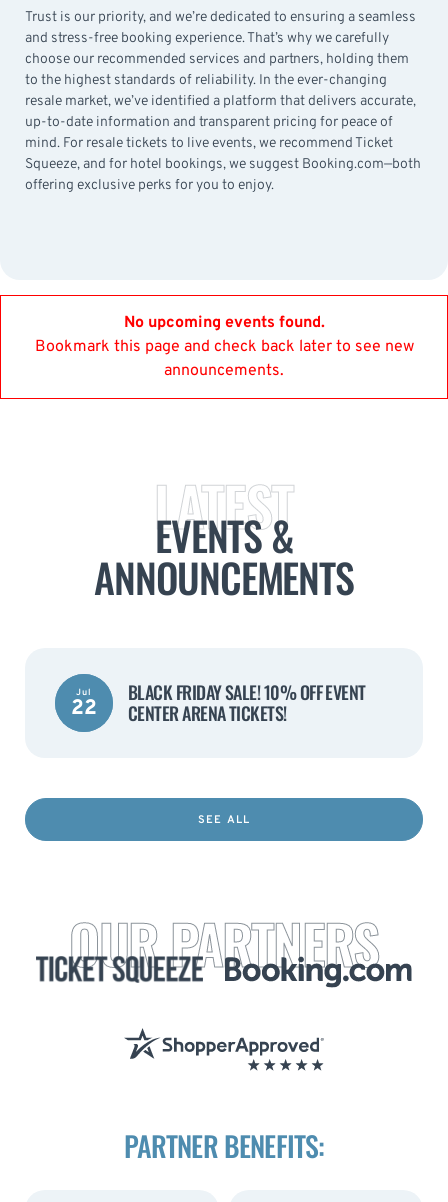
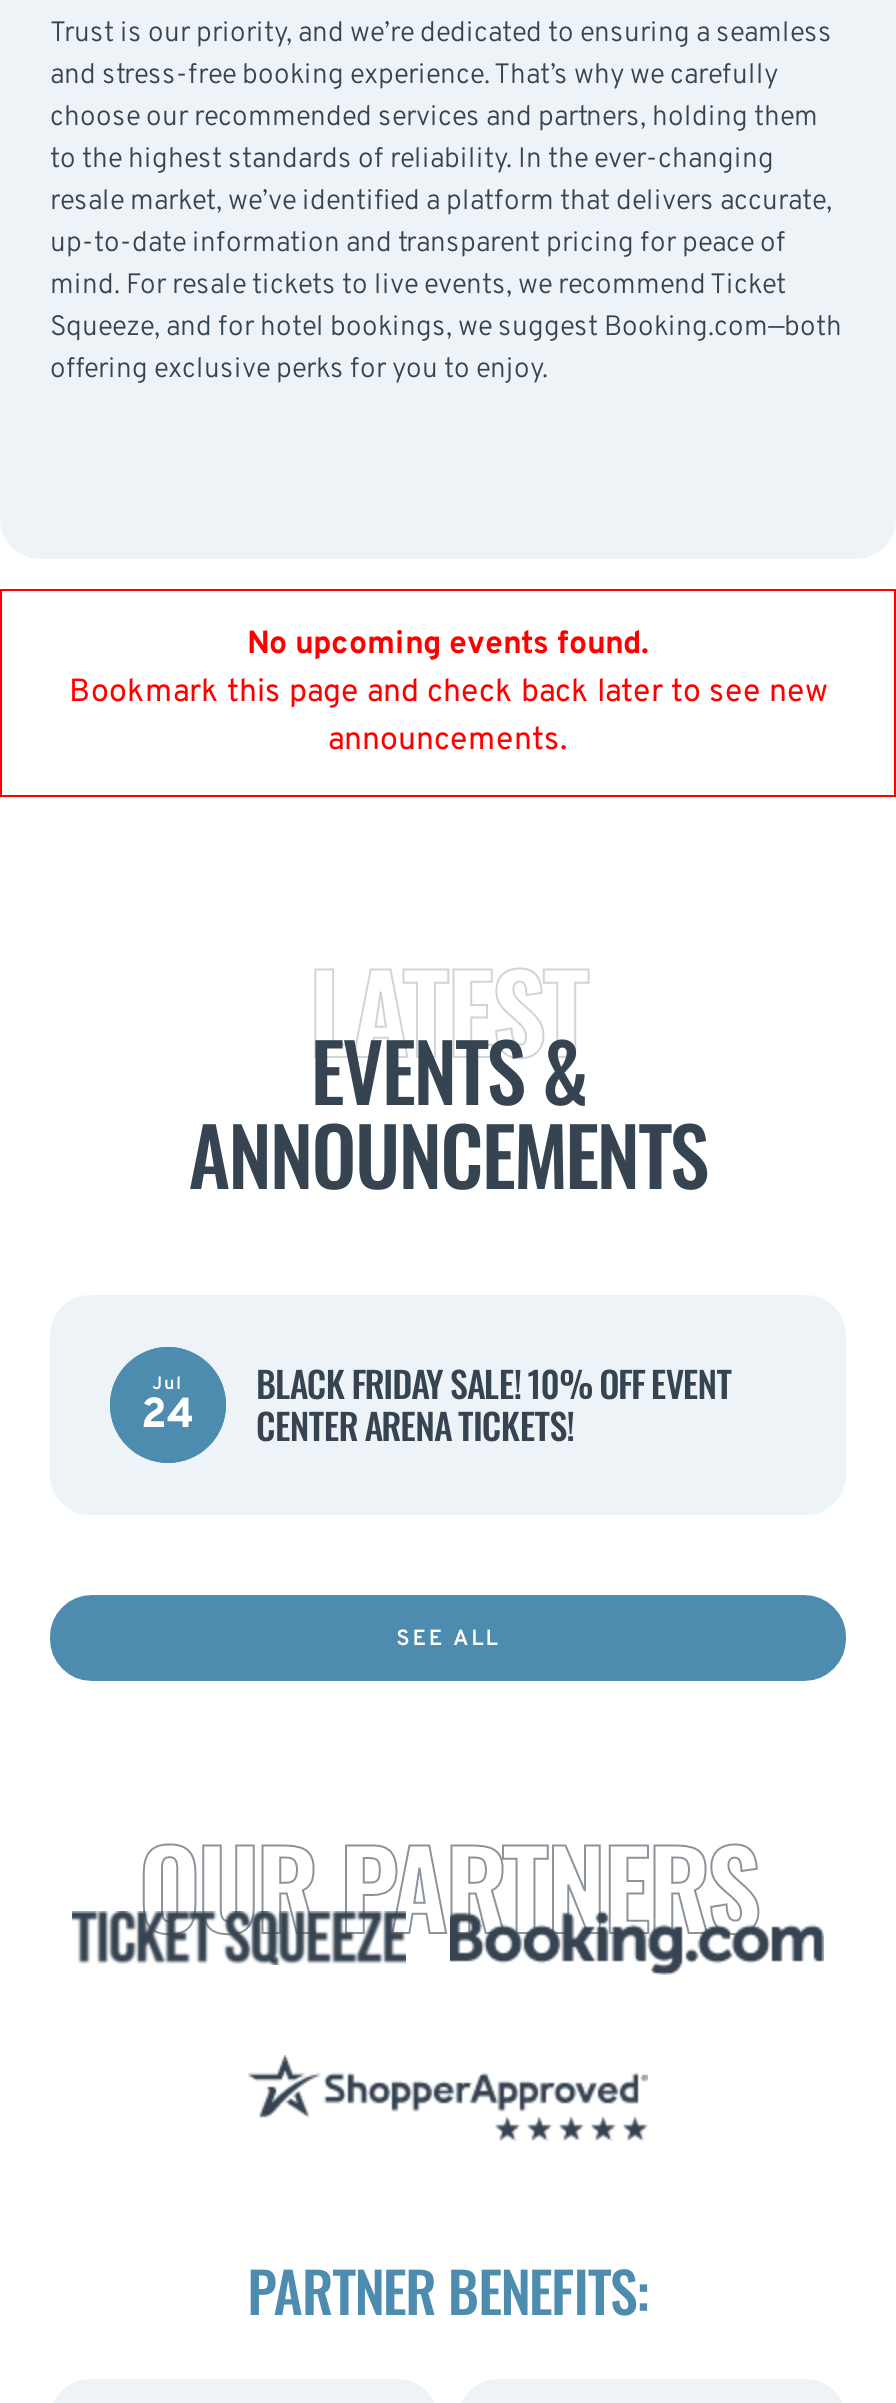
[71,695,287,726] 22 CENTER ARENA TICKETS! -> [141,1389,573,1451] 24 CENTER ARENA TICKETS!

